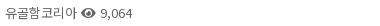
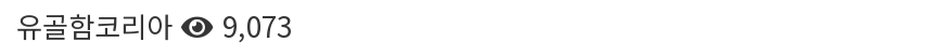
[5,3,132,22] 유골함코리아 9,064 -> [16,6,292,47] 유골함코리아 9,073

